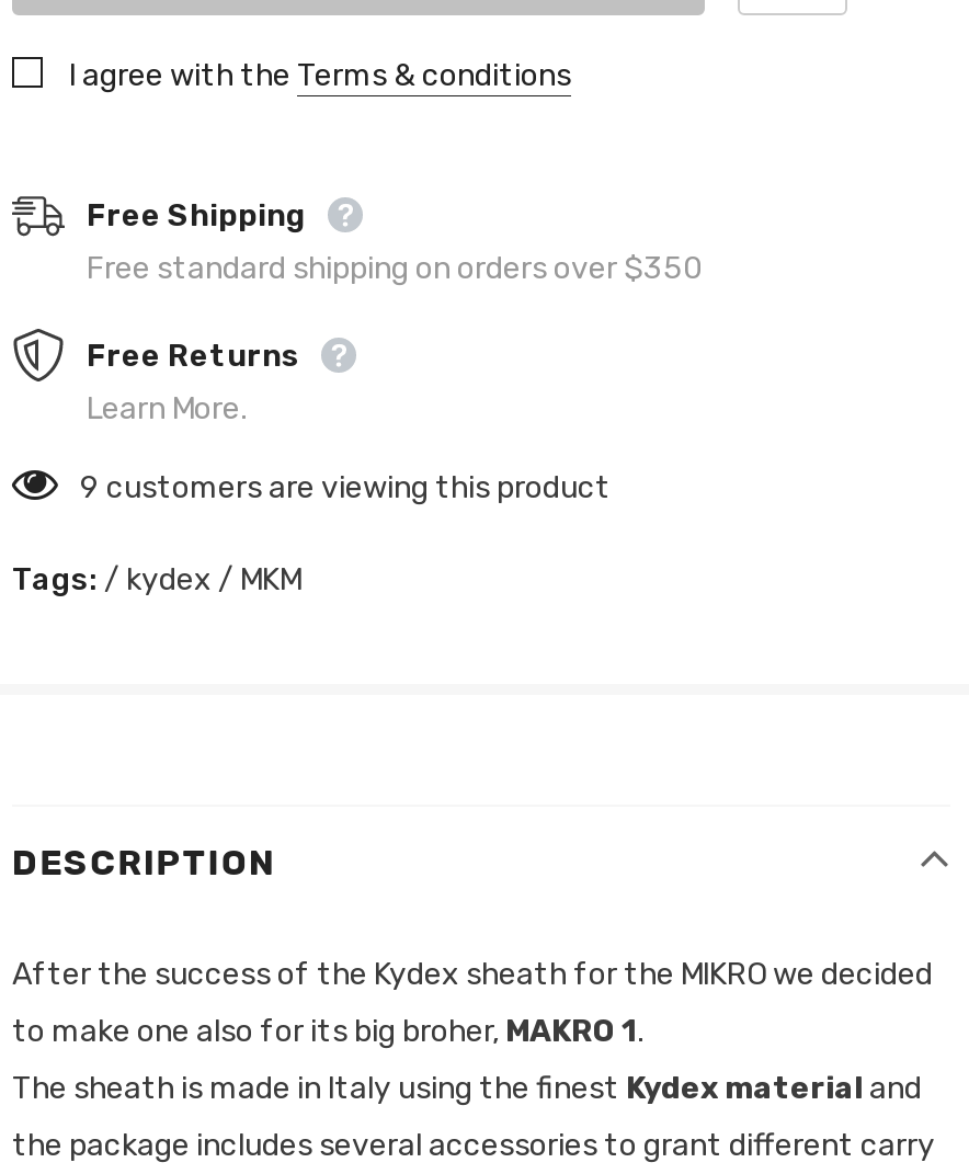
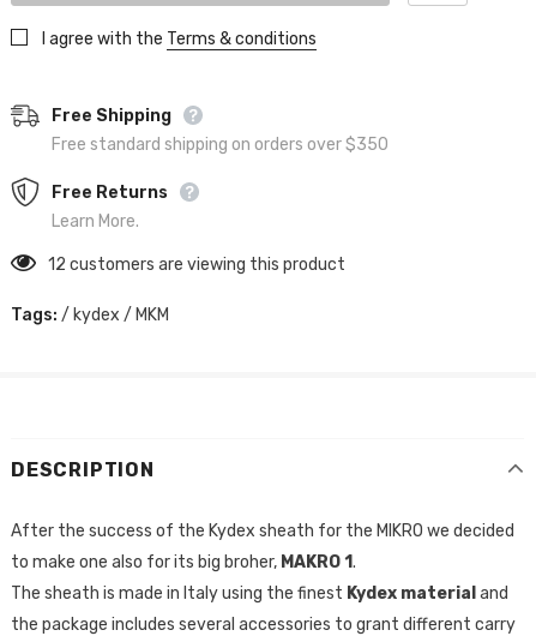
[80,469,611,506] 9 customers are viewing this product -> [48,254,345,275] 12 customers are viewing this product

